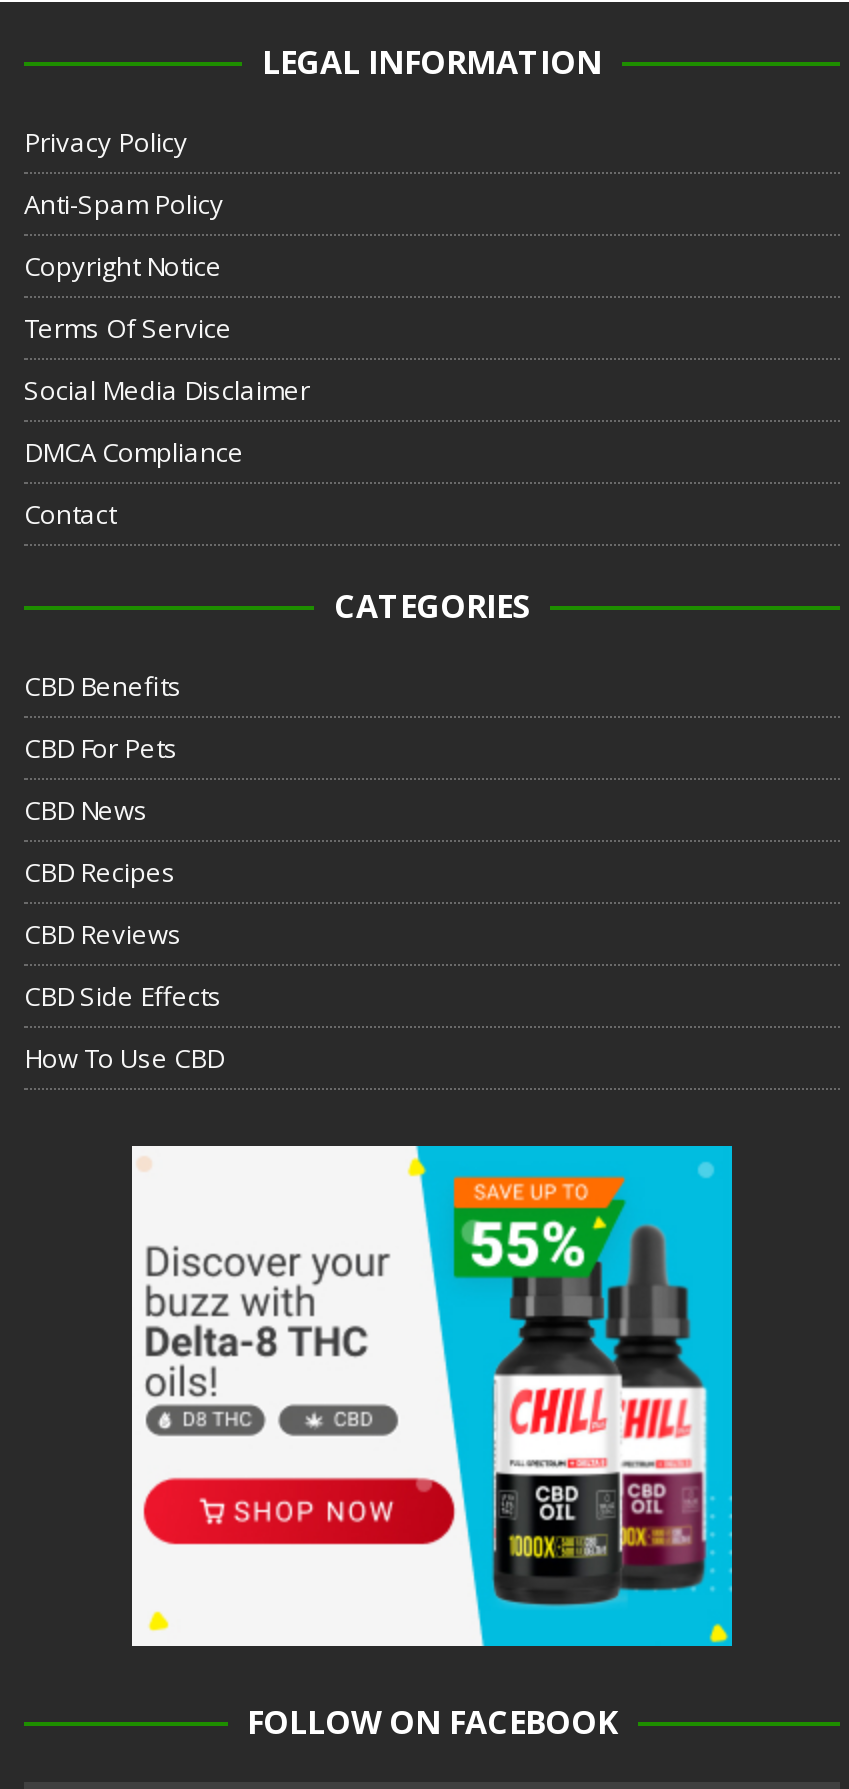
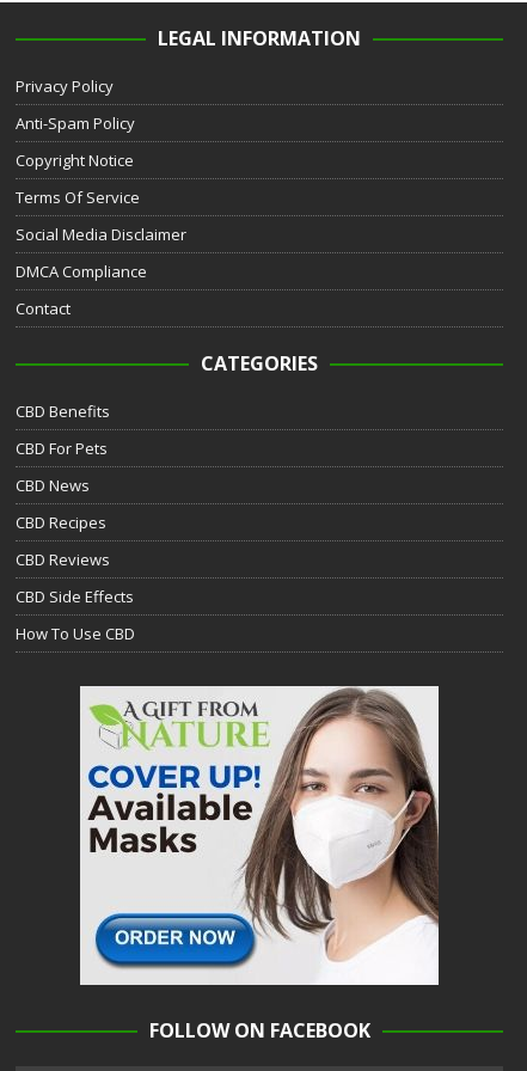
[142,1144,734,1648] [image] -> [86,685,440,986] [image]

